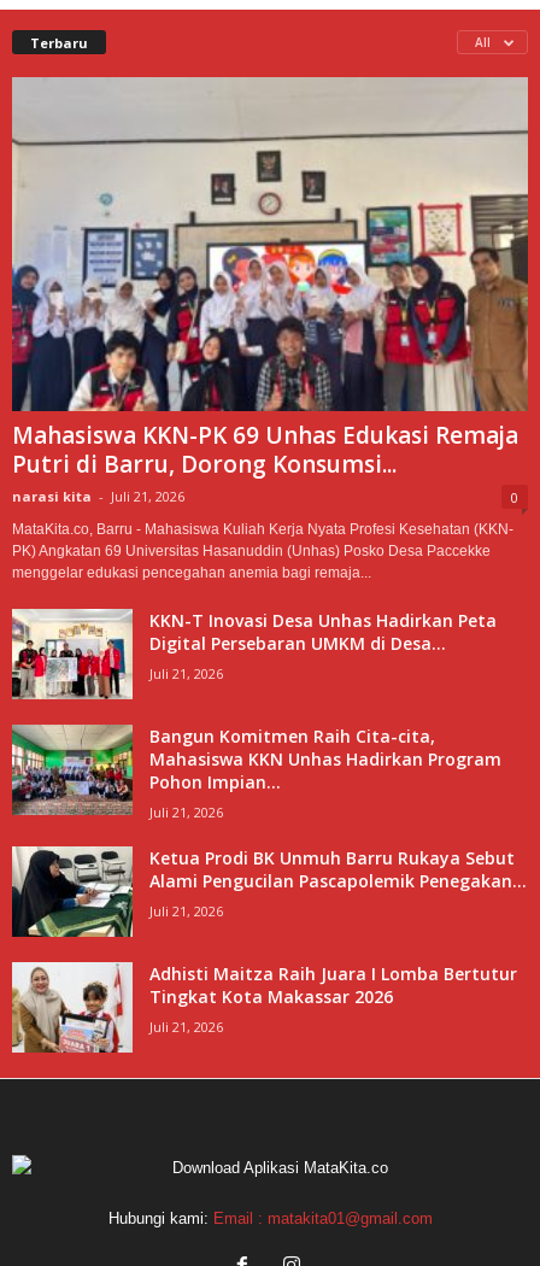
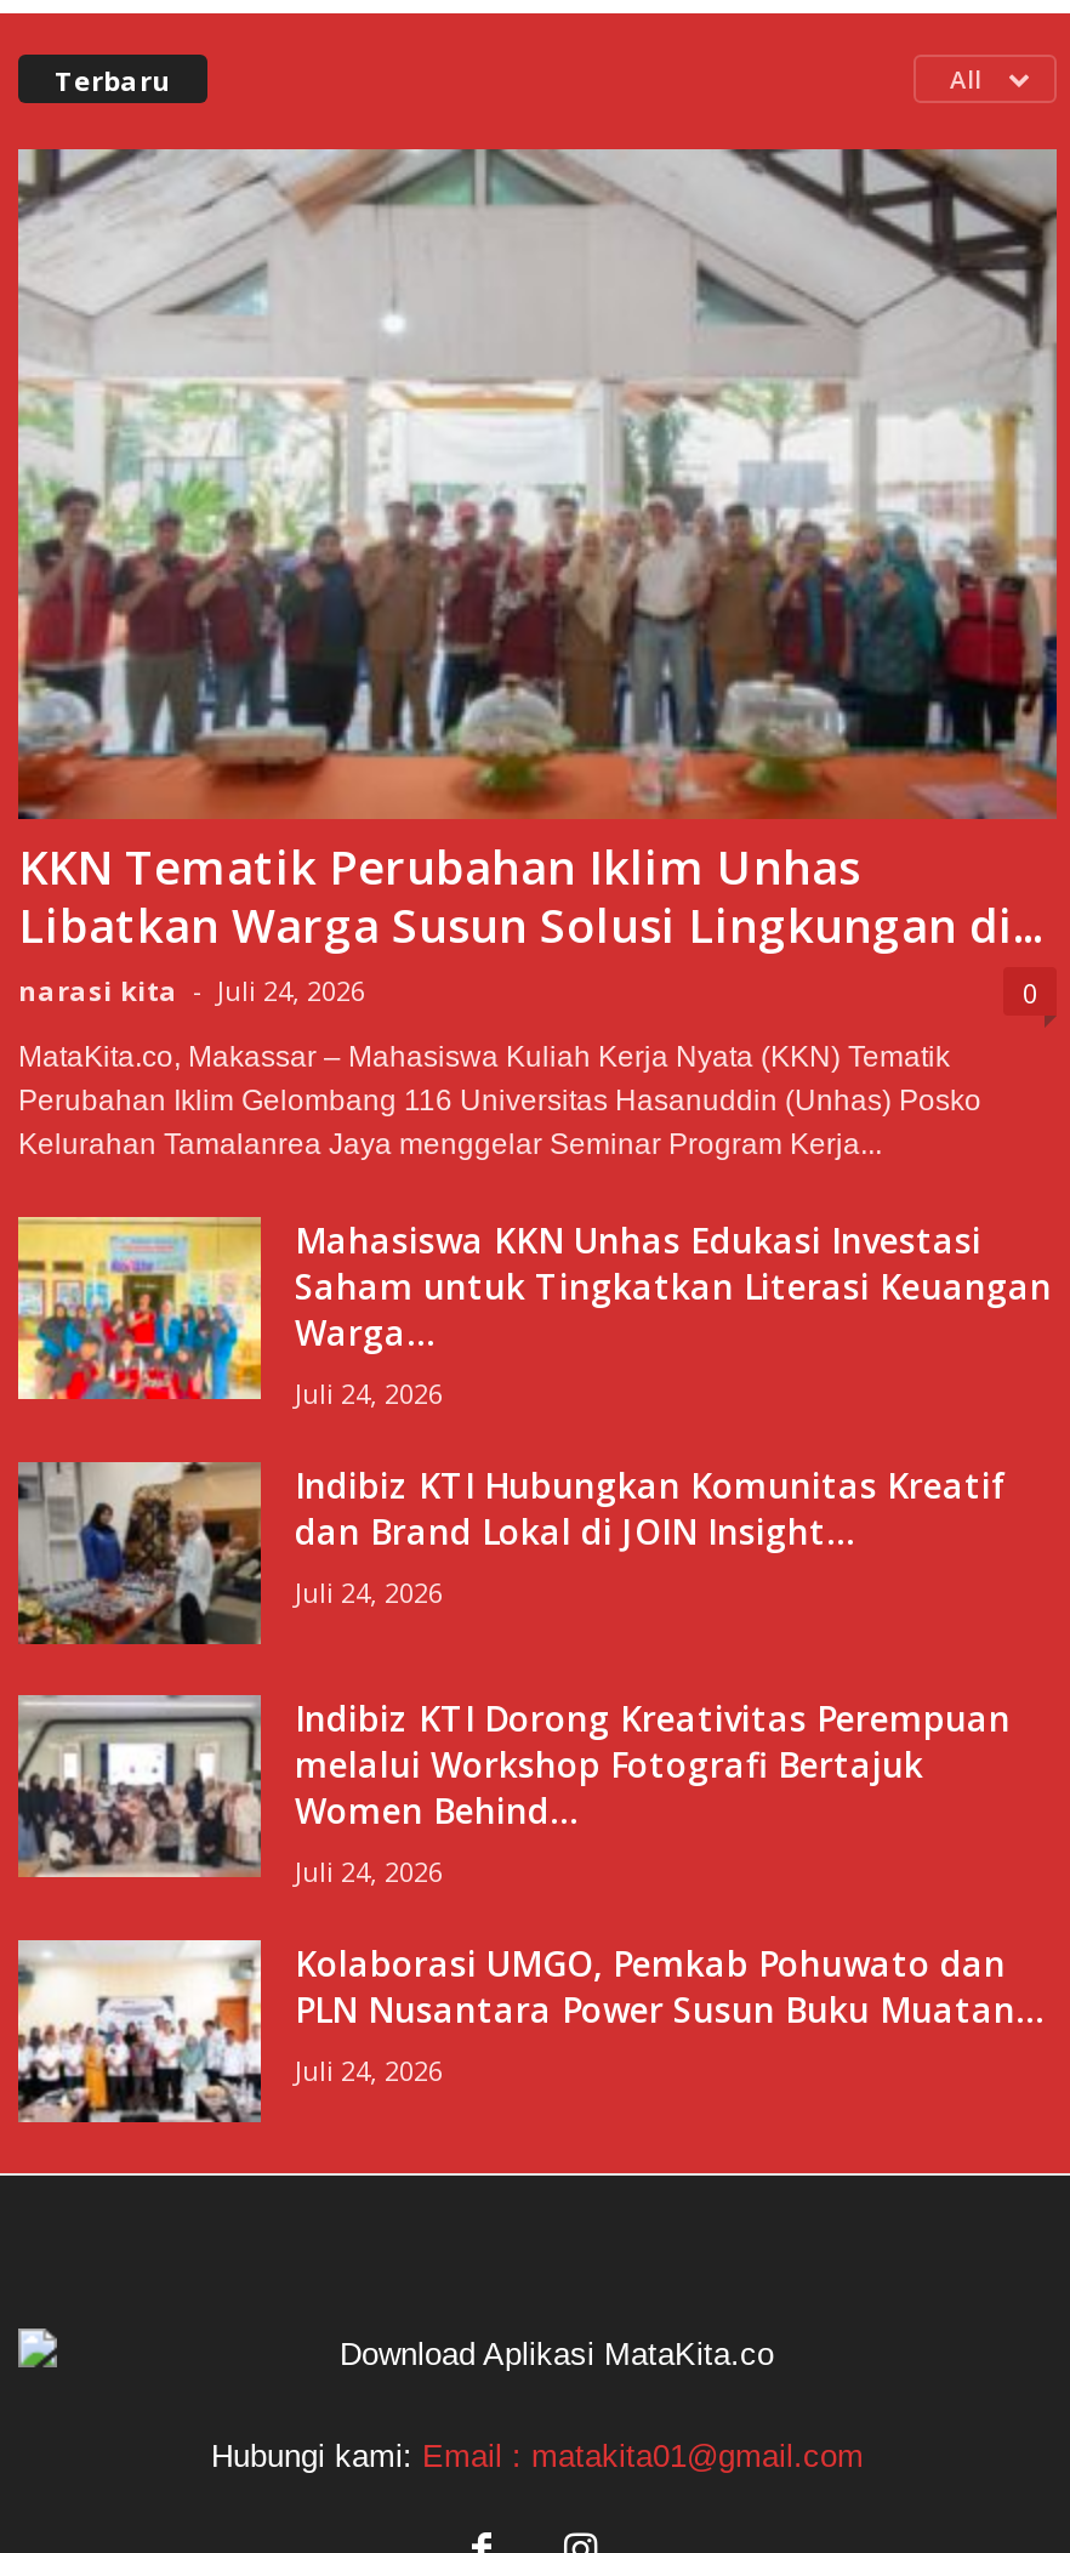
[11,76,529,505] [image] | Mahasiswa KKN-PK 69 Unhas Edukasi Remaja | Putri di Barru, Dorong Konsumsi... | narasi kita - Juli 21, 2026 -> [16,146,1059,1010] [image] | KKN Tematik Perubahan Iklim Unhas | Libatkan Warga Susun Solusi Lingkungan di... | narasi kita - Juli 24, 2026
[12,521,513,581] MataKita.co, Barru - Mahasiswa Kuliah Kerja Nyata Profesi Kesehatan (KKN- | PK) Angkatan 69 Universitas Hasanuddin (Unhas) Posko Desa Paccekke | menggelar edukasi pencegahan anemia bagi remaja... -> [18,1041,981,1162] MataKita.co, Makassar – Mahasiswa Kuliah Kerja Nyata (KKN) Tematik | Perubahan Iklim Gelombang 116 Universitas Hasanuddin (Unhas) Posko | Kelurahan Tamalanrea Jaya menggelar Seminar Program Kerja...
[11,608,497,701] [image] | KKN-T Inovasi Desa Unhas Hadirkan Peta | Digital Persebaran UMKM di Desa... | Juli 21, 2026 -> [16,1216,1052,1412] [image] | Mahasiswa KKN Unhas Edukasi Investasi | Saham untuk Tingkatkan Literasi Keuangan | Warga... | Juli 24, 2026
[12,723,501,821] [image] | Bangun Komitmen Raih Cita-cita, | Mahasiswa KKN Unhas Hadirkan Program | Pohon Impian... | Juli 21, 2026 -> [16,1461,1008,1645] [image] | Indibiz KTI Hubungkan Komunitas Kreatif | dan Brand Lokal di JOIN Insight... | Juli 24, 2026
[11,845,527,938] [image] | Ketua Prodi BK Unmuh Barru Rukaya Sebut | Alami Pengucilan Pascapolemik Penegakan... | Juli 21, 2026 -> [16,1694,1011,1890] [image] | Indibiz KTI Dorong Kreativitas Perempuan | melalui Workshop Fotografi Bertajuk | Women Behind... | Juli 24, 2026
[11,962,517,1054] [image] | Adhisti Maitza Raih Juara I Lomba Bertutur | Tingkat Kota Makassar 2026 | Juli 21, 2026 -> [16,1939,1045,2126] [image] | Kolaborasi UMGO, Pemkab Pohuwato dan | PLN Nusantara Power Susun Buku Muatan... | Juli 24, 2026

